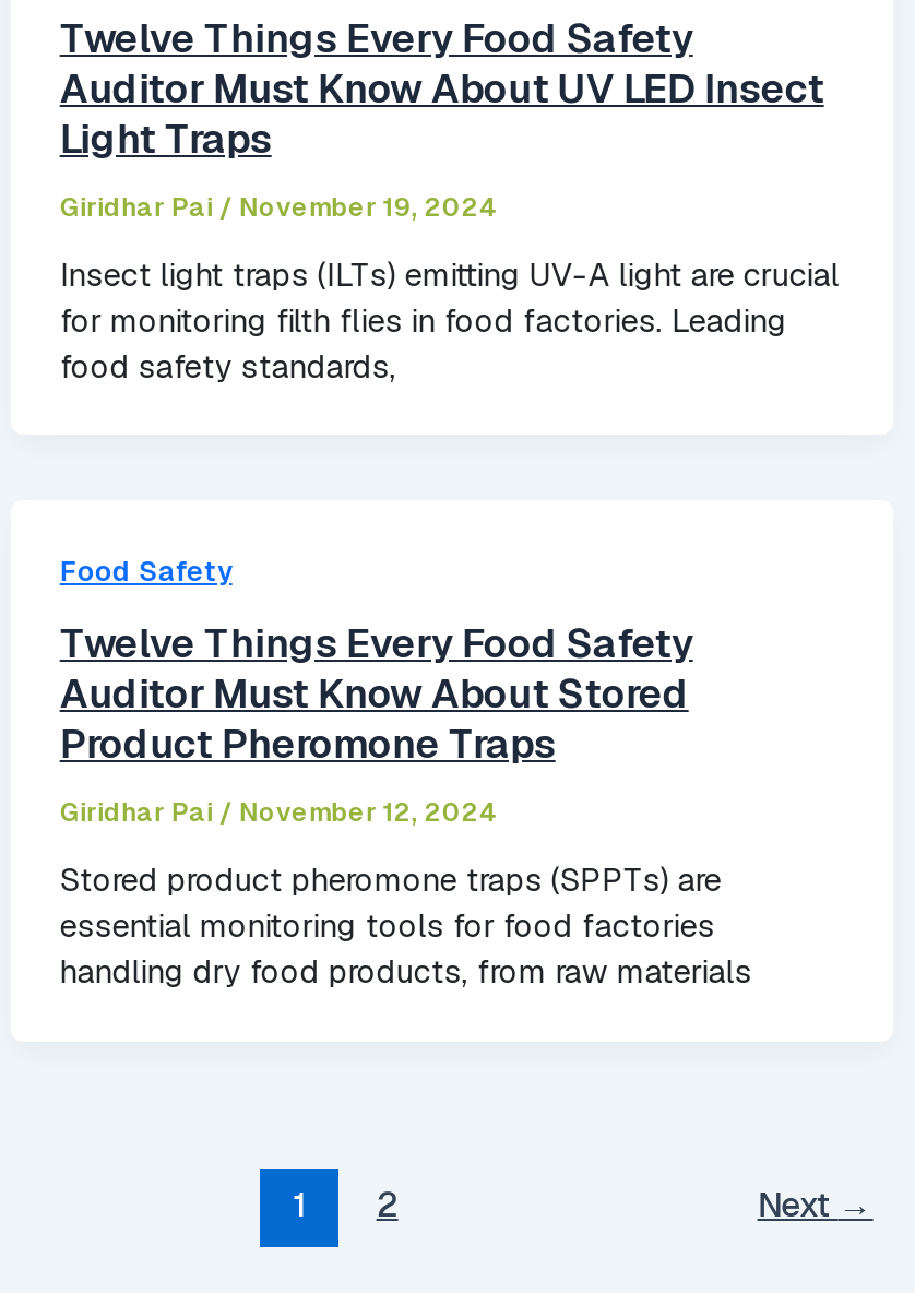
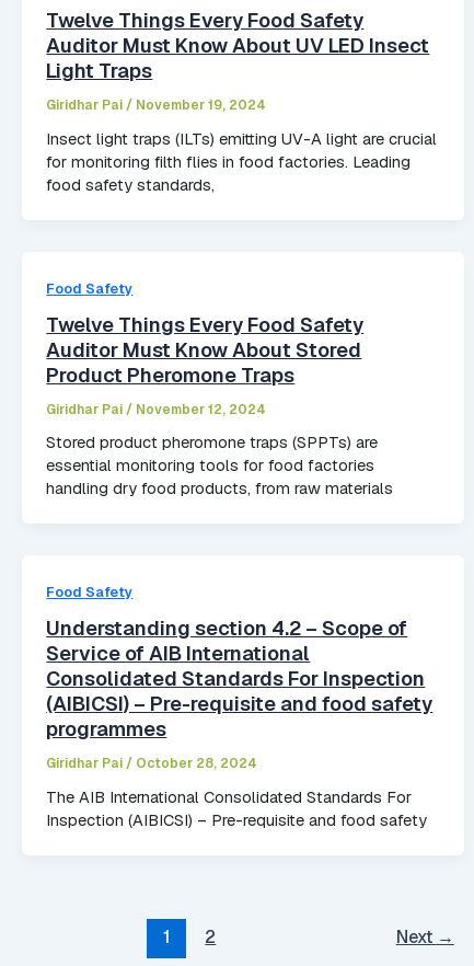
none -> [46,583,433,830] Food Safety | Understanding section 4.2 – Scope of | Service of AIB International | Consolidated Standards For Inspection | (AIBICSI) – Pre-requisite and food safety | programmes | Giridhar Pai / October 28, 2024 | The AIB International Consolidated Standards For | Inspection (AIBICSI) – Pre-requisite and food safety

